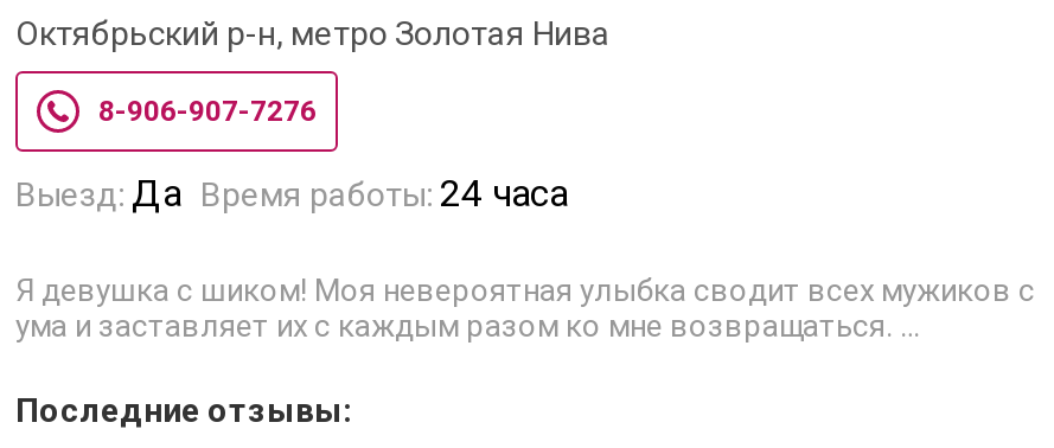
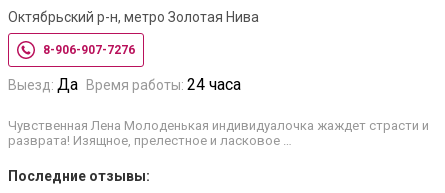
[15,274,1035,345] Я девушка с шиком! Моя невероятная улыбка сводит всех мужиков с | ума и заставляет их с каждым разом ко мне возвращаться. … -> [8,118,429,148] Чувственная Лена Молоденькая индивидуалочка жаждет страсти и | разврата! Изящное, прелестное и ласковое …

